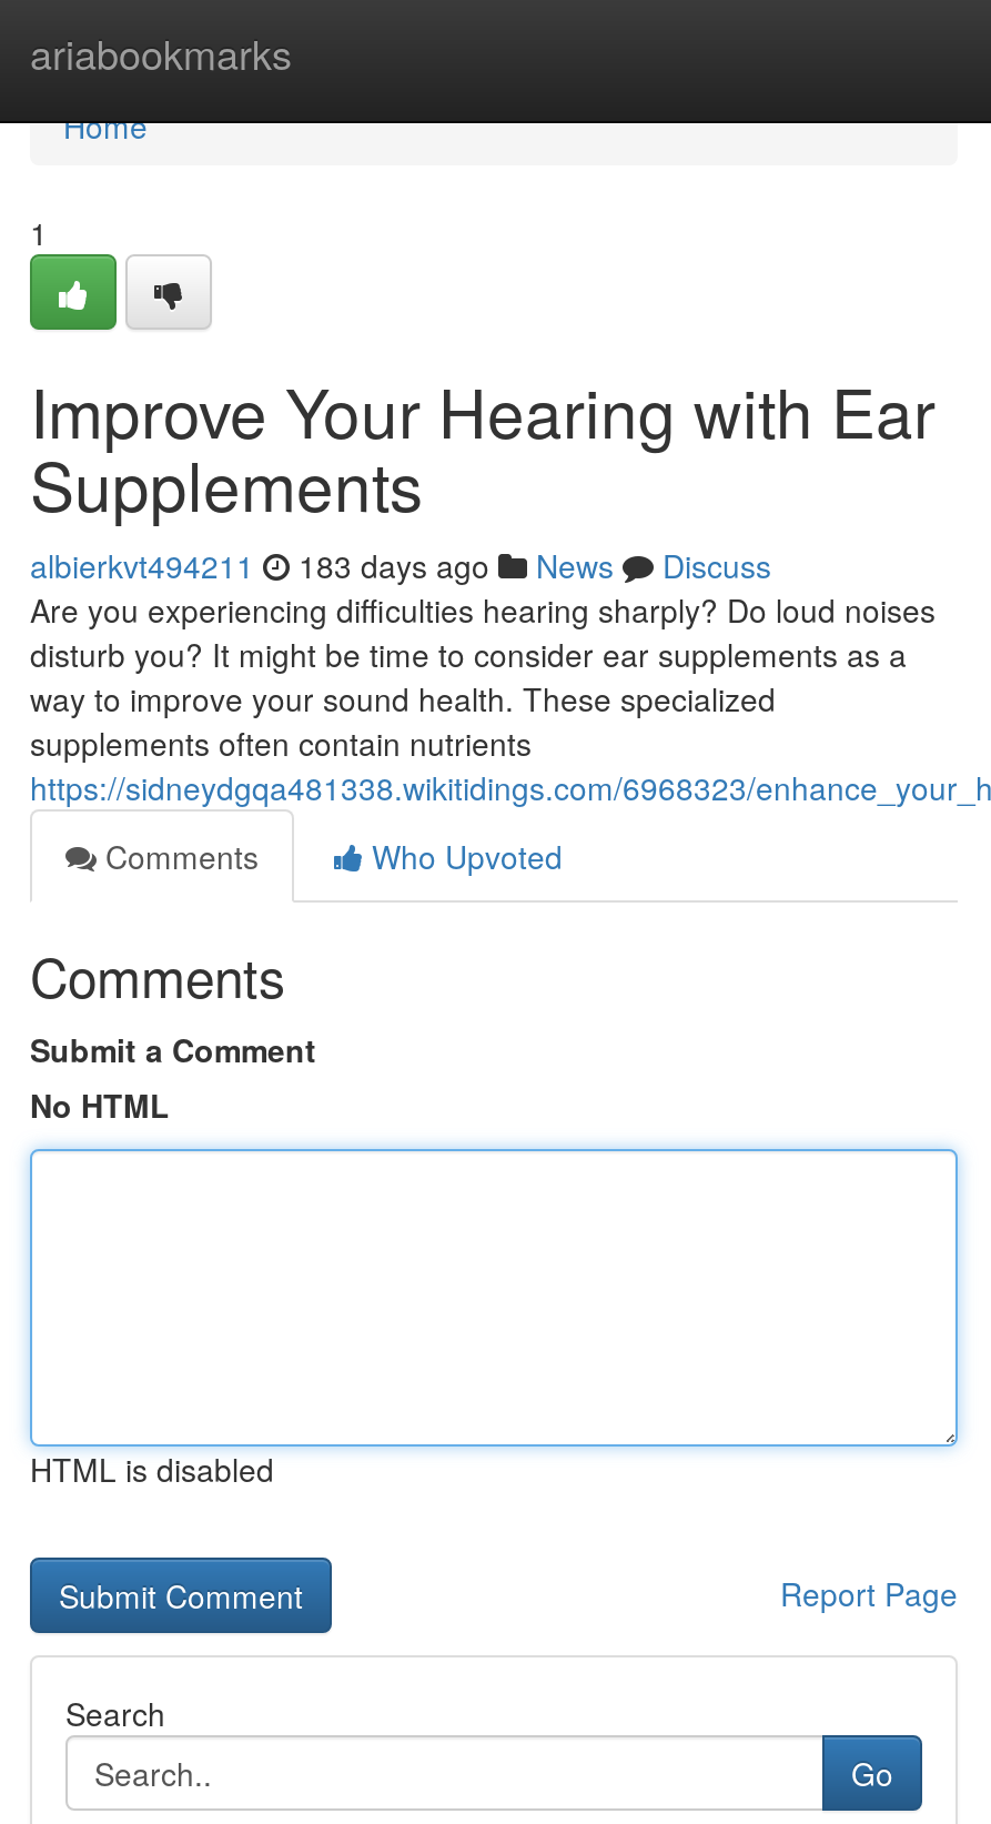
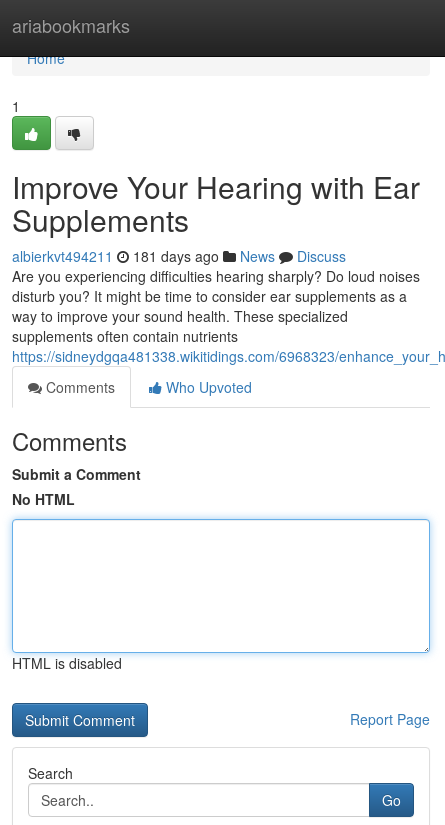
[30,543,771,587] albierkvt494211 183 days ago News Discuss -> [12,246,346,266] albierkvt494211 181 days ago News Discuss

